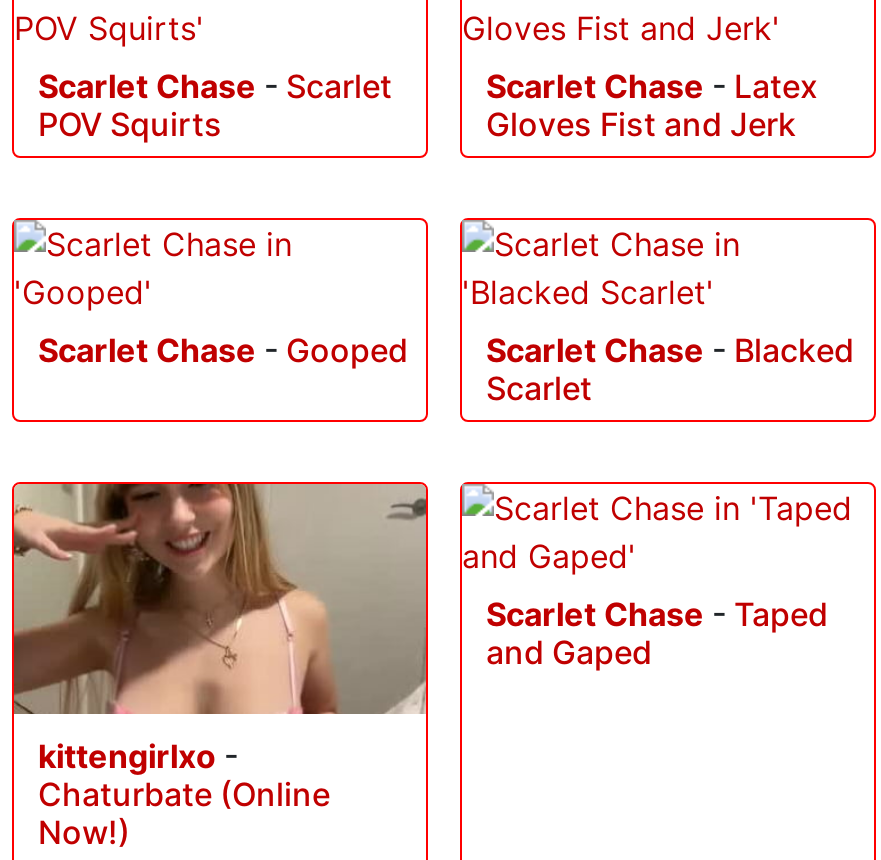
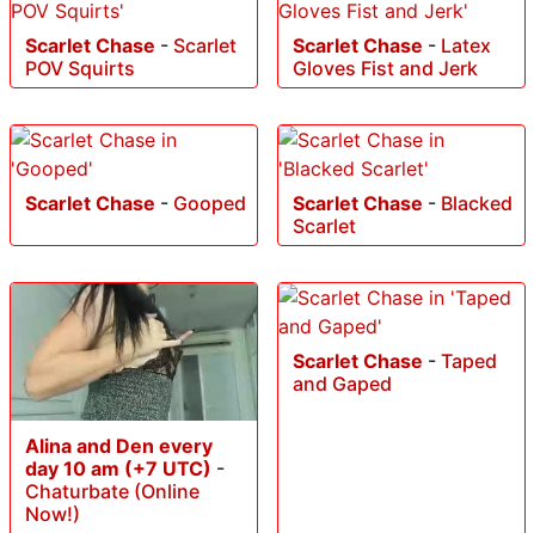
[12,479,428,776] [image] | kittengirlxo - -> [10,281,258,481] [image] | Alina and Den every | day 10 am (+7 UTC) -

